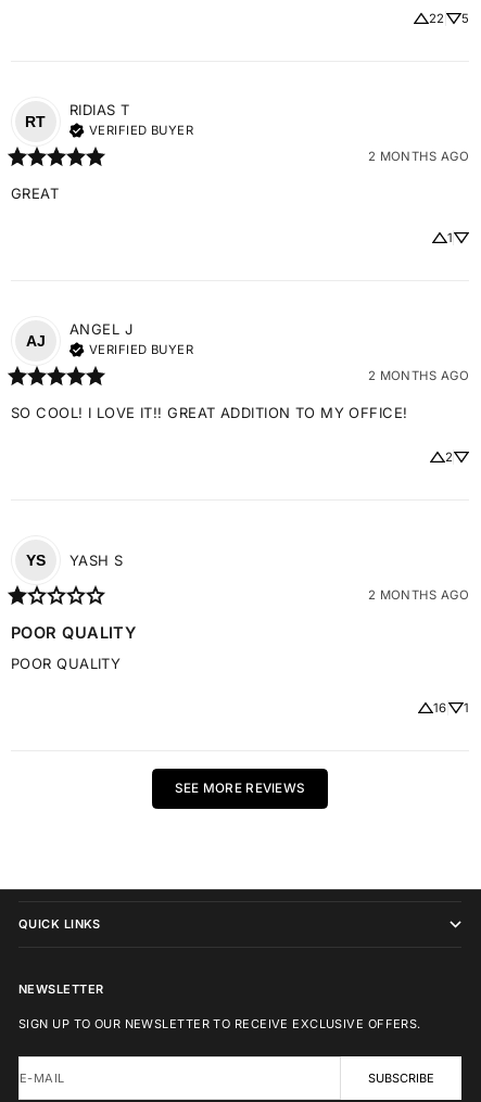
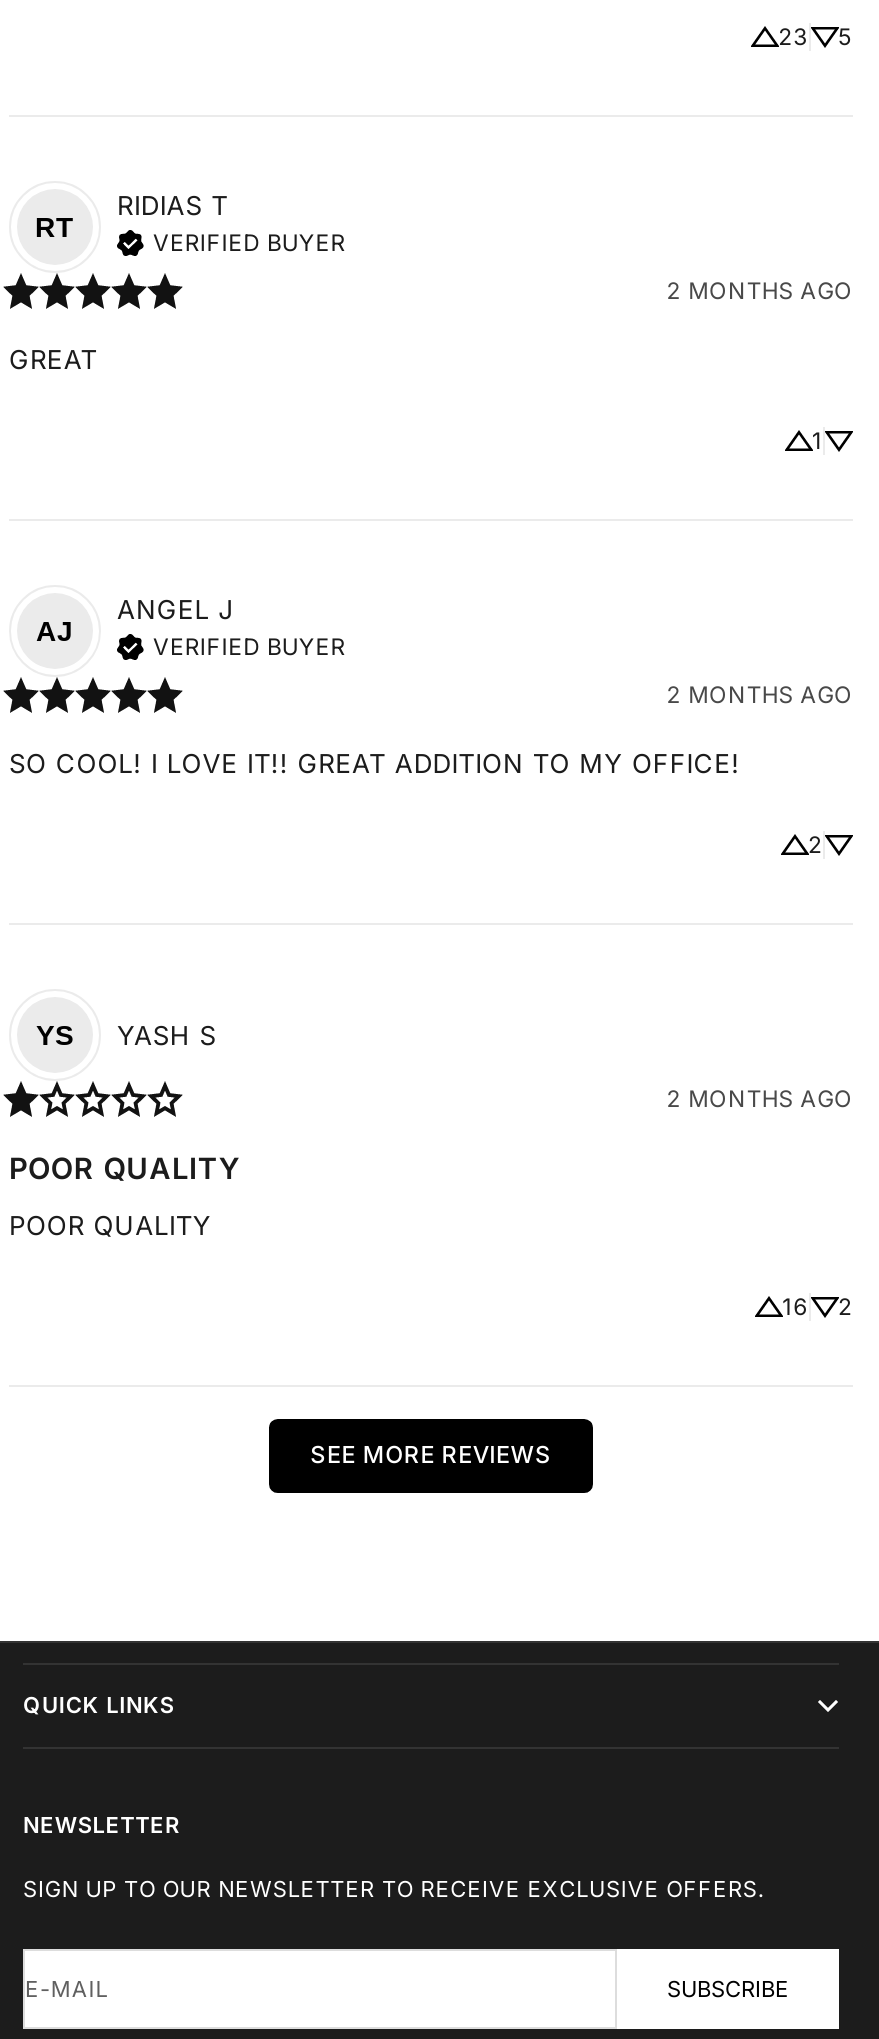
[429,11,469,26] 22 5 -> [778,24,853,52] 23 5
[433,701,469,716] 16 1 -> [782,1294,853,1322] 16 2

